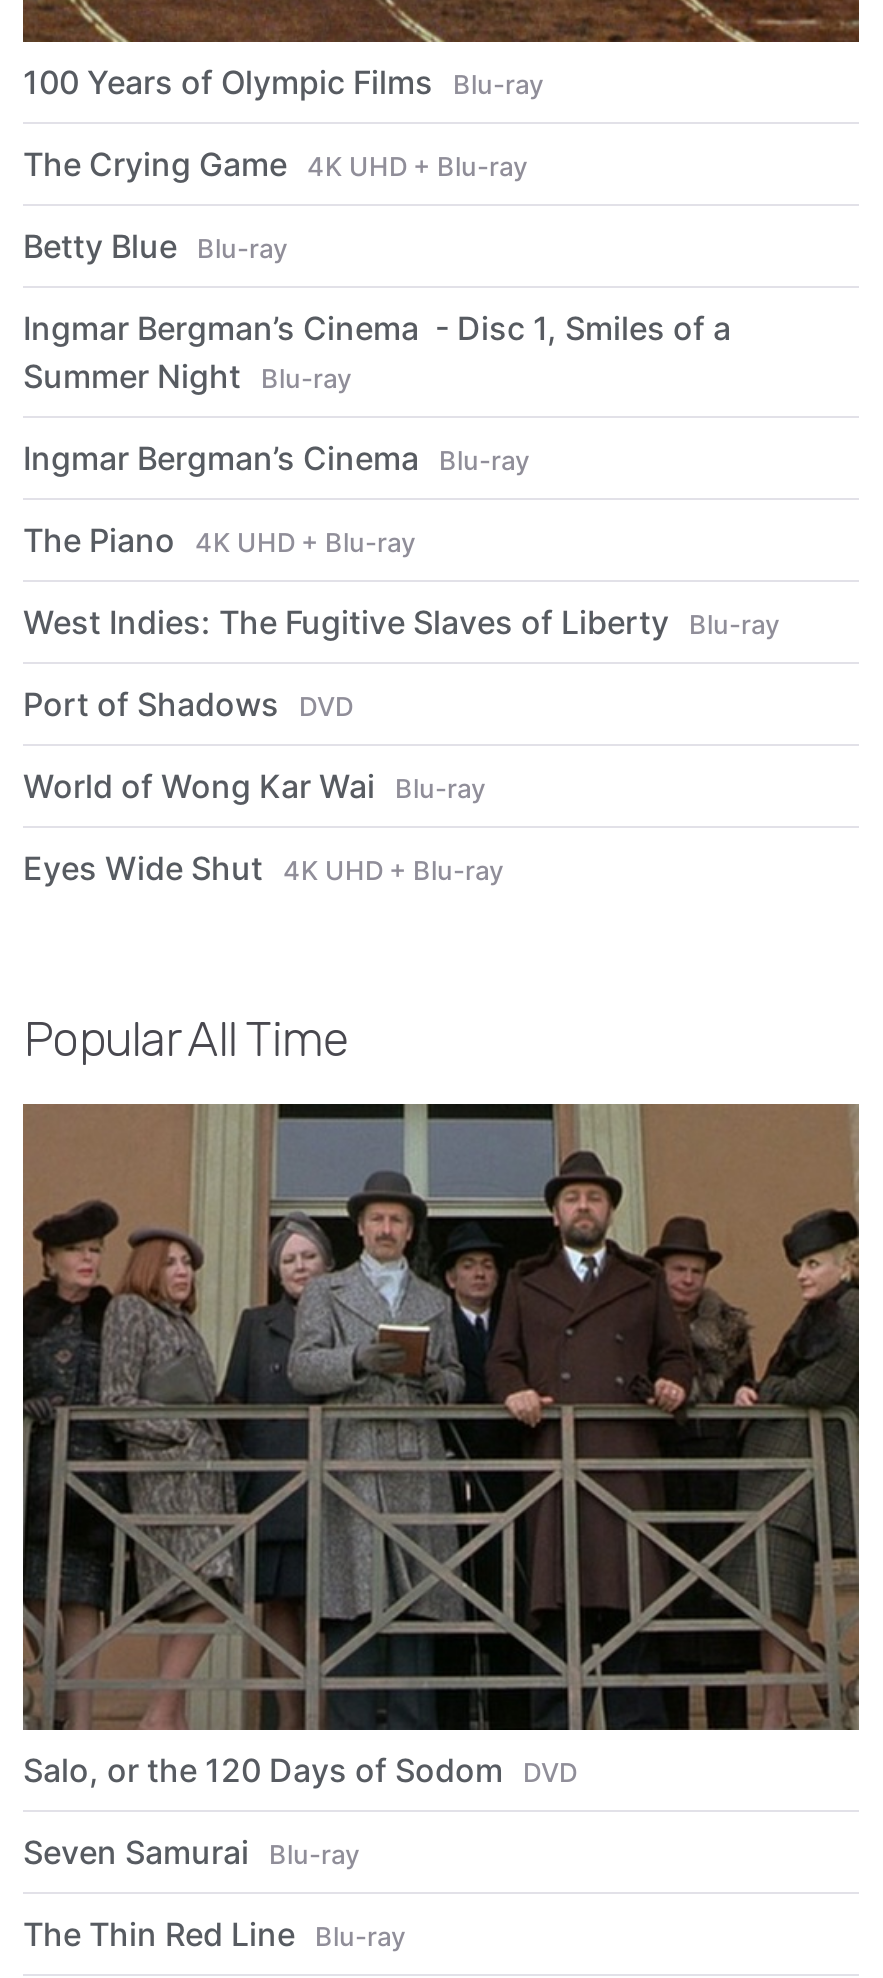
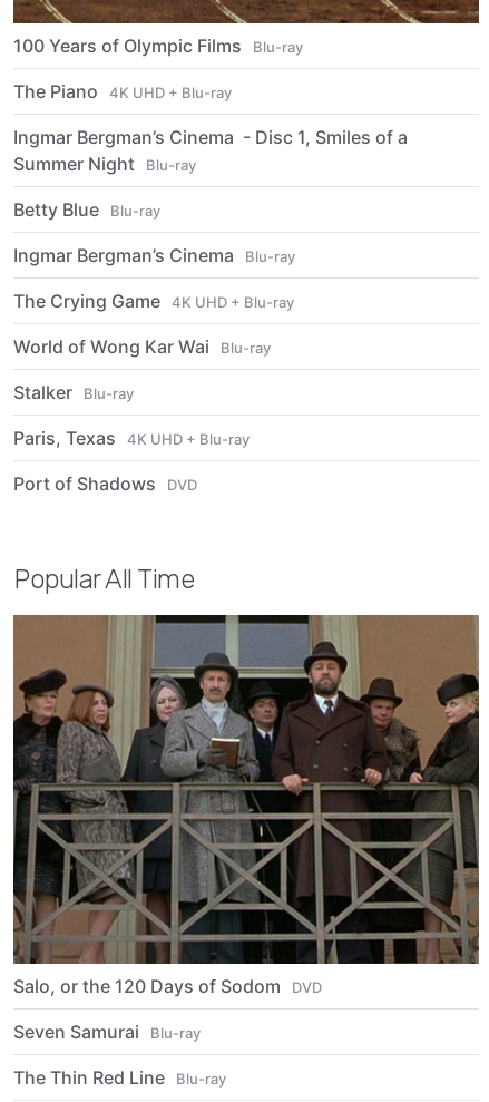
moved [23,143,527,183] -> [13,289,294,311]: The Crying Game 4K UHD + Blu-ray
moved [23,225,287,265] -> [13,198,160,220]: Betty Blue Blu-ray
moved [23,307,731,395] -> [13,125,408,174]: Ingmar Bergman’s Cinema - Disc 1, Smiles of a | Summer Night Blu-ray
moved [23,519,415,559] -> [13,80,232,102]: The Piano 4K UHD + Blu-ray
[23,601,779,641] West Indies: The Fugitive Slaves of Liberty Blu-ray -> none
moved [23,683,353,723] -> [13,472,197,494]: Port of Shadows DVD
moved [23,765,485,805] -> [13,335,271,357]: World of Wong Kar Wai Blu-ray
[23,847,503,887] Eyes Wide Shut 4K UHD + Blu-ray -> [13,381,250,448] Stalker Blu-ray | Paris, Texas 4K UHD + Blu-ray

